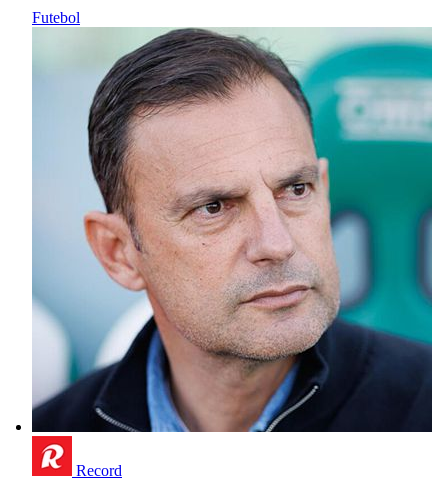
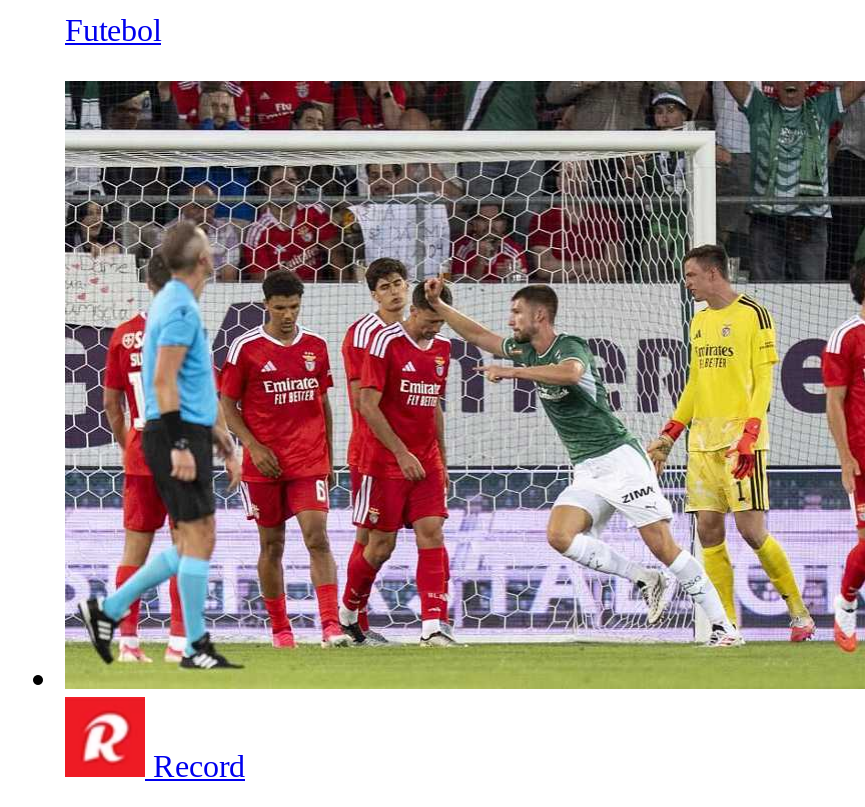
[31,27,429,433] [image] -> [63,51,859,691] [image]

